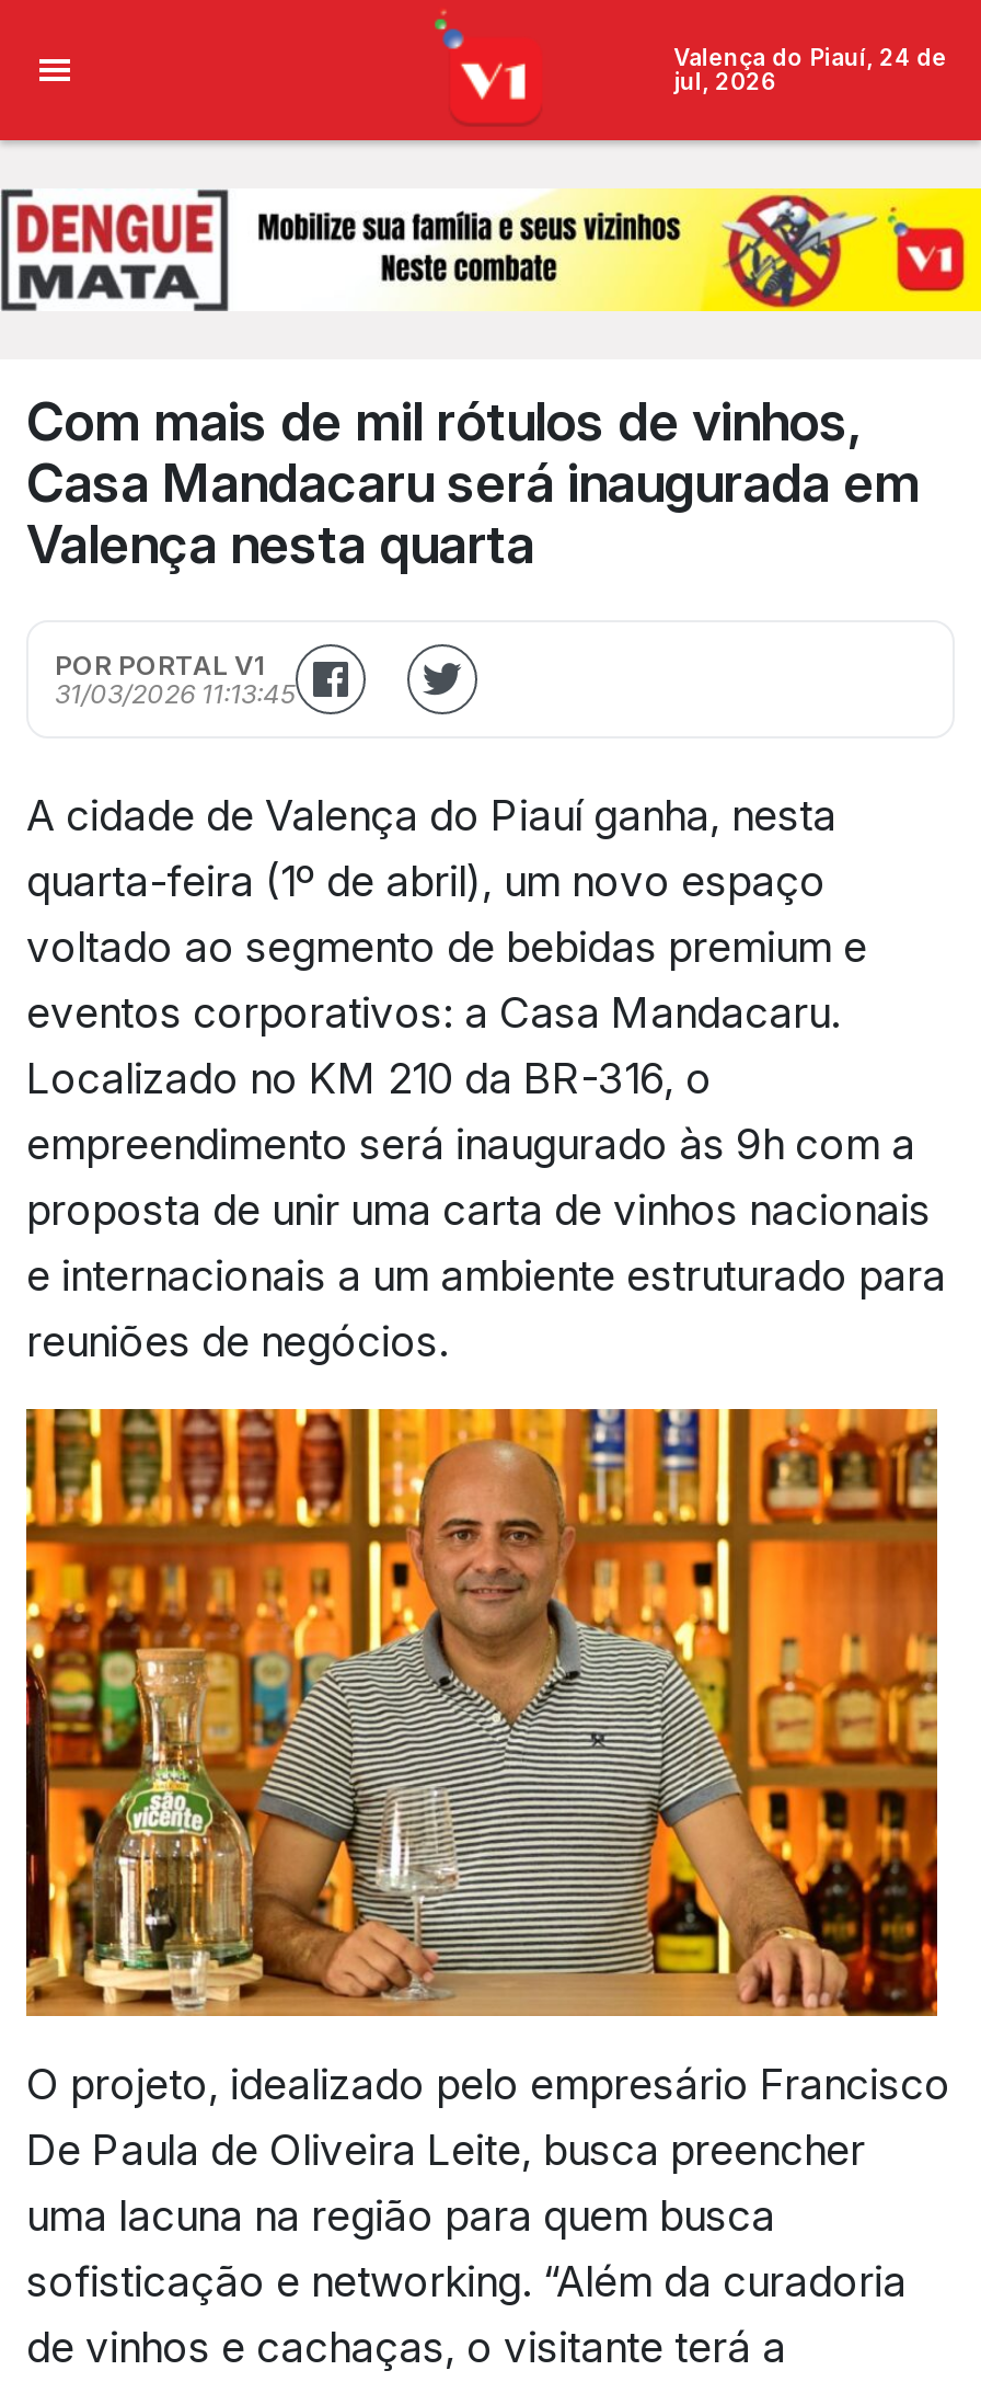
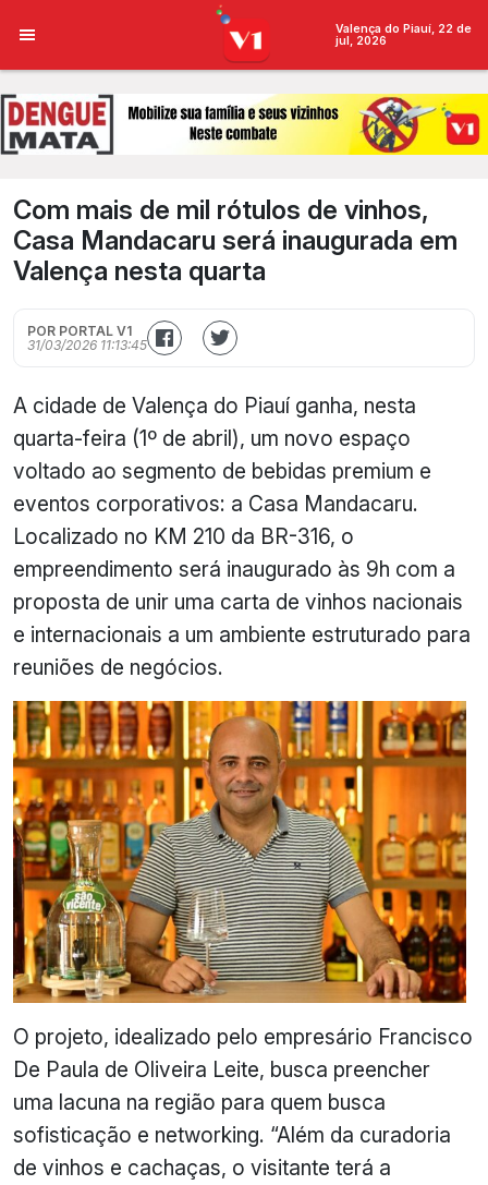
[674,43,947,71] Valença do Piauí, 24 de -> [335,21,471,35] Valença do Piauí, 22 de

